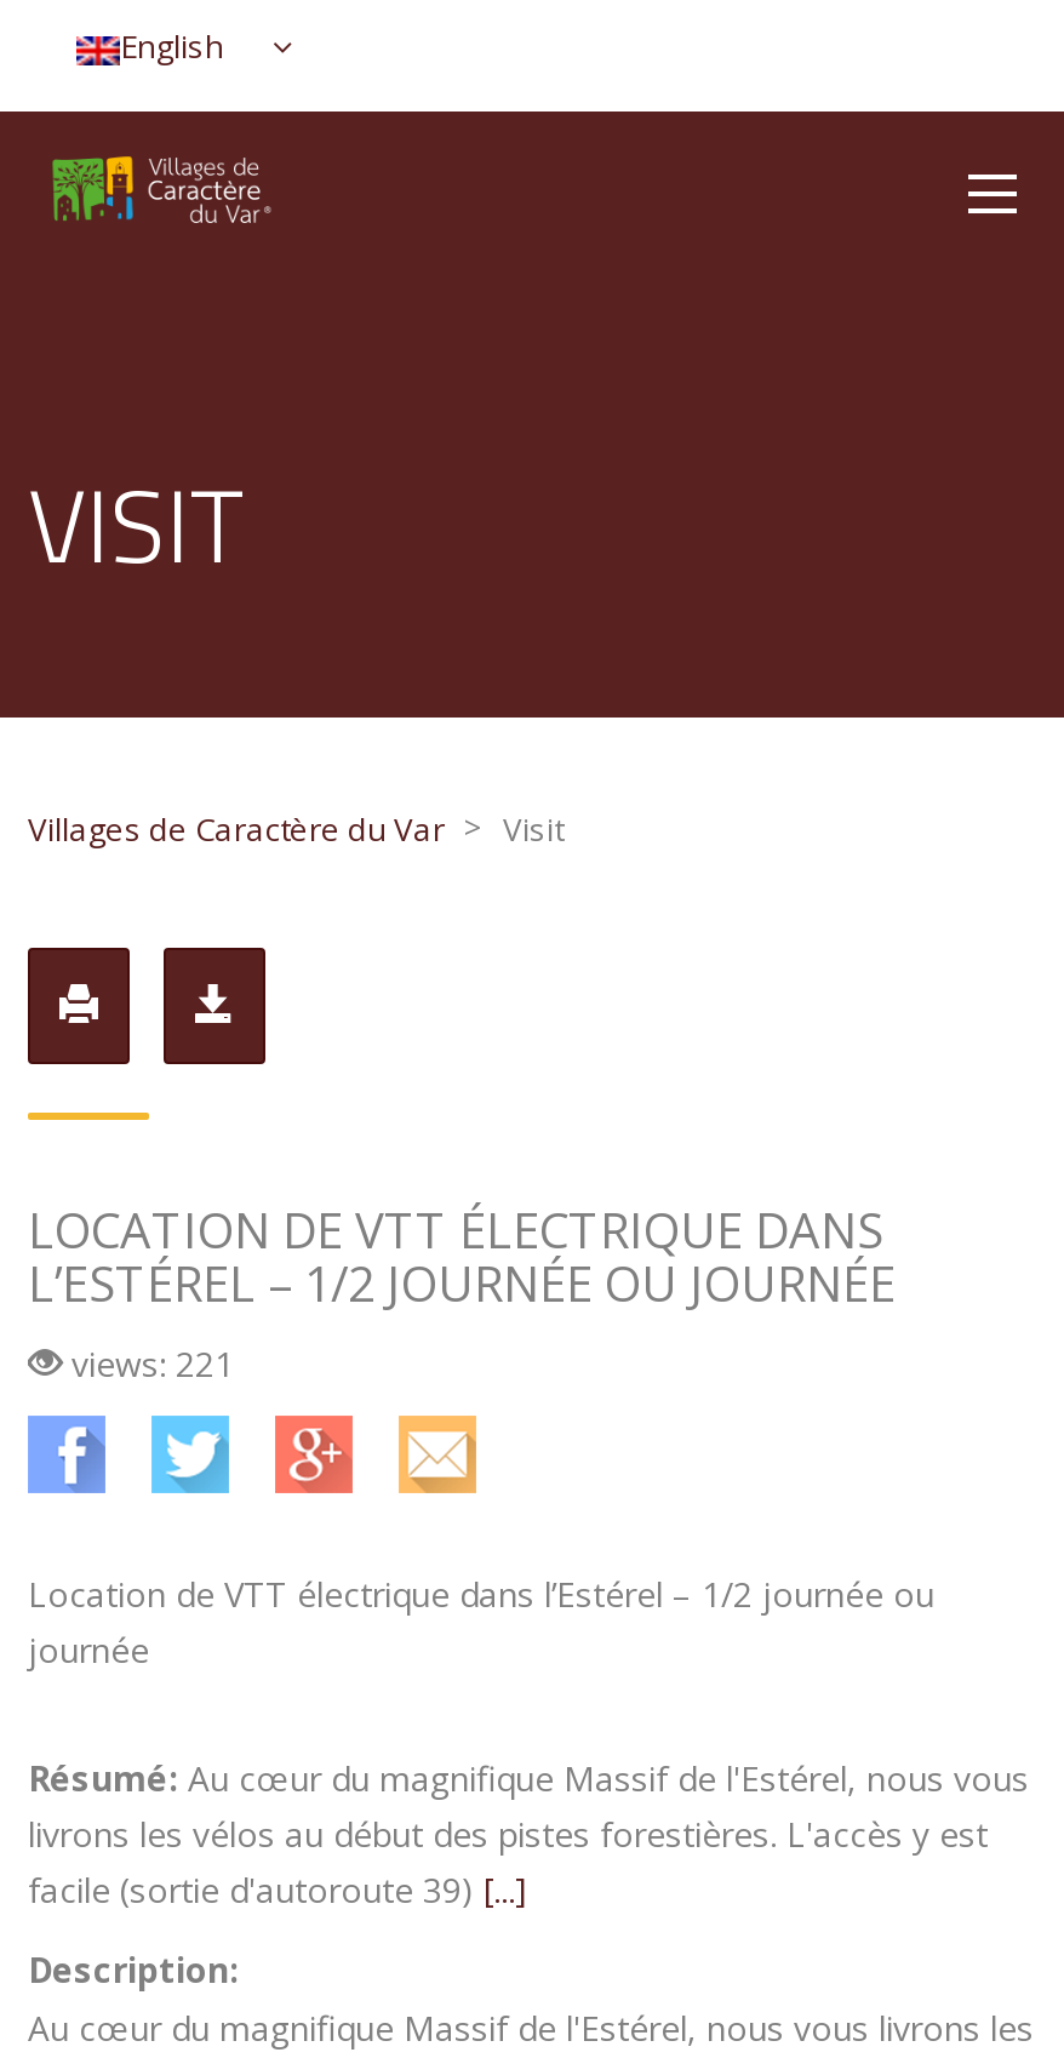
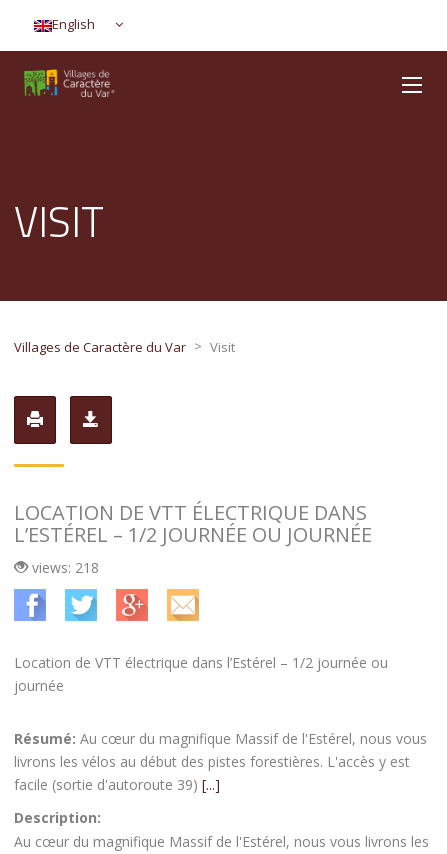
[62,1339,234,1385] views: 221 -> [28,557,99,576] views: 218

